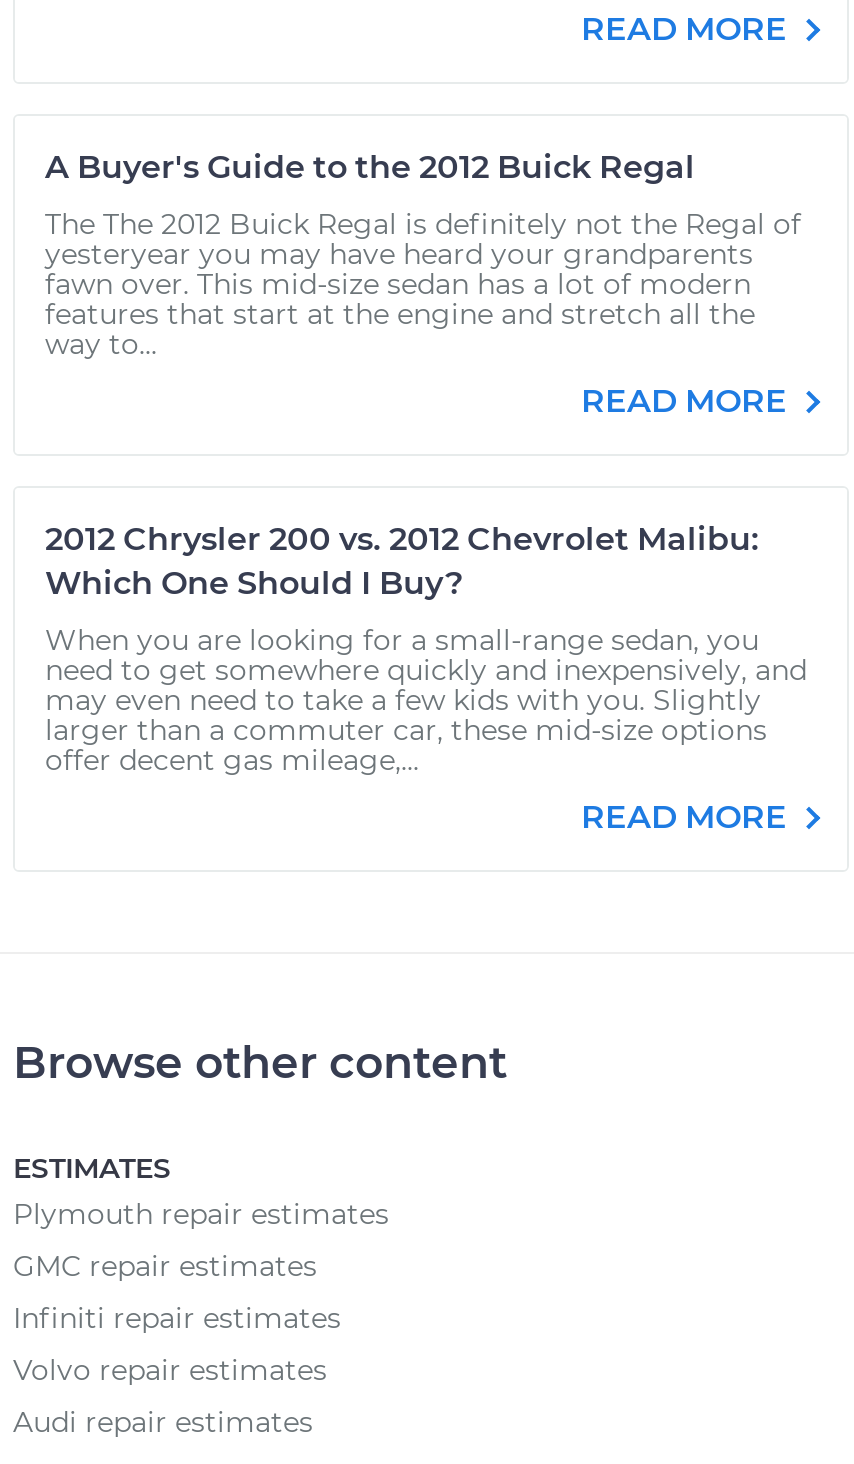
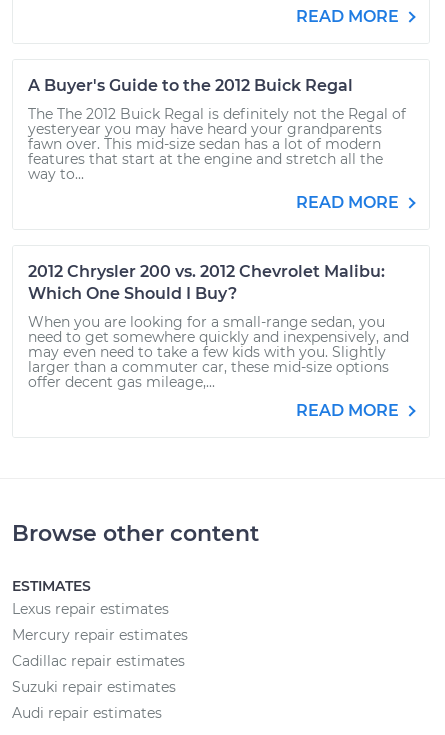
[13,1196,389,1232] Plymouth repair estimates -> [12,600,169,618] Lexus repair estimates
[13,1248,317,1284] GMC repair estimates -> [12,626,188,644] Mercury repair estimates
[13,1300,341,1336] Infiniti repair estimates -> [12,652,185,670] Cadillac repair estimates
[13,1352,327,1388] Volvo repair estimates -> [12,678,176,696] Suzuki repair estimates

